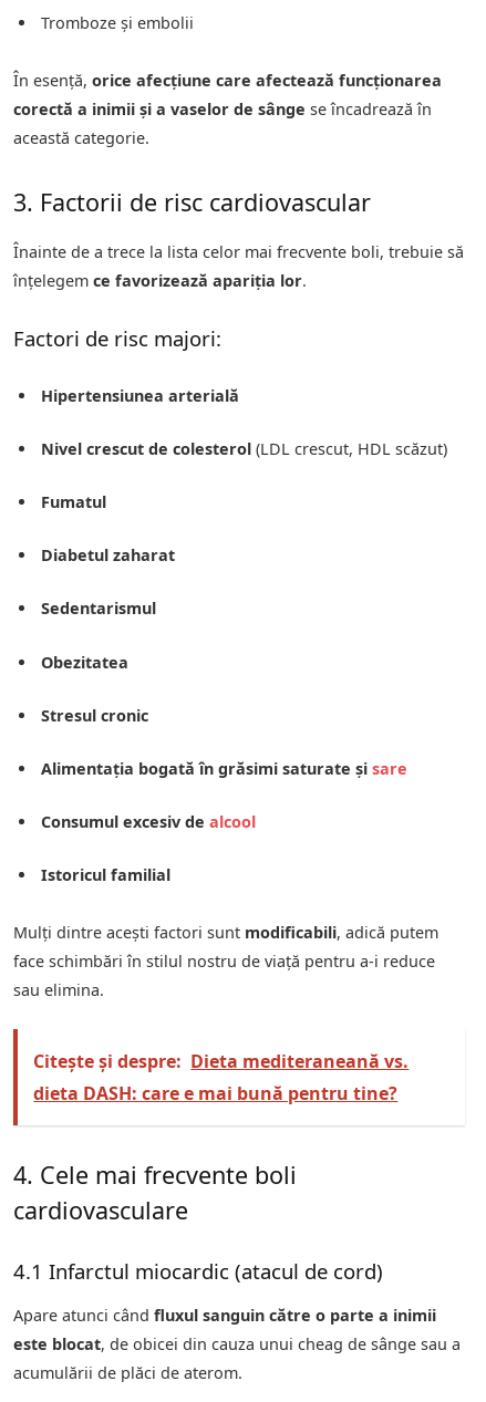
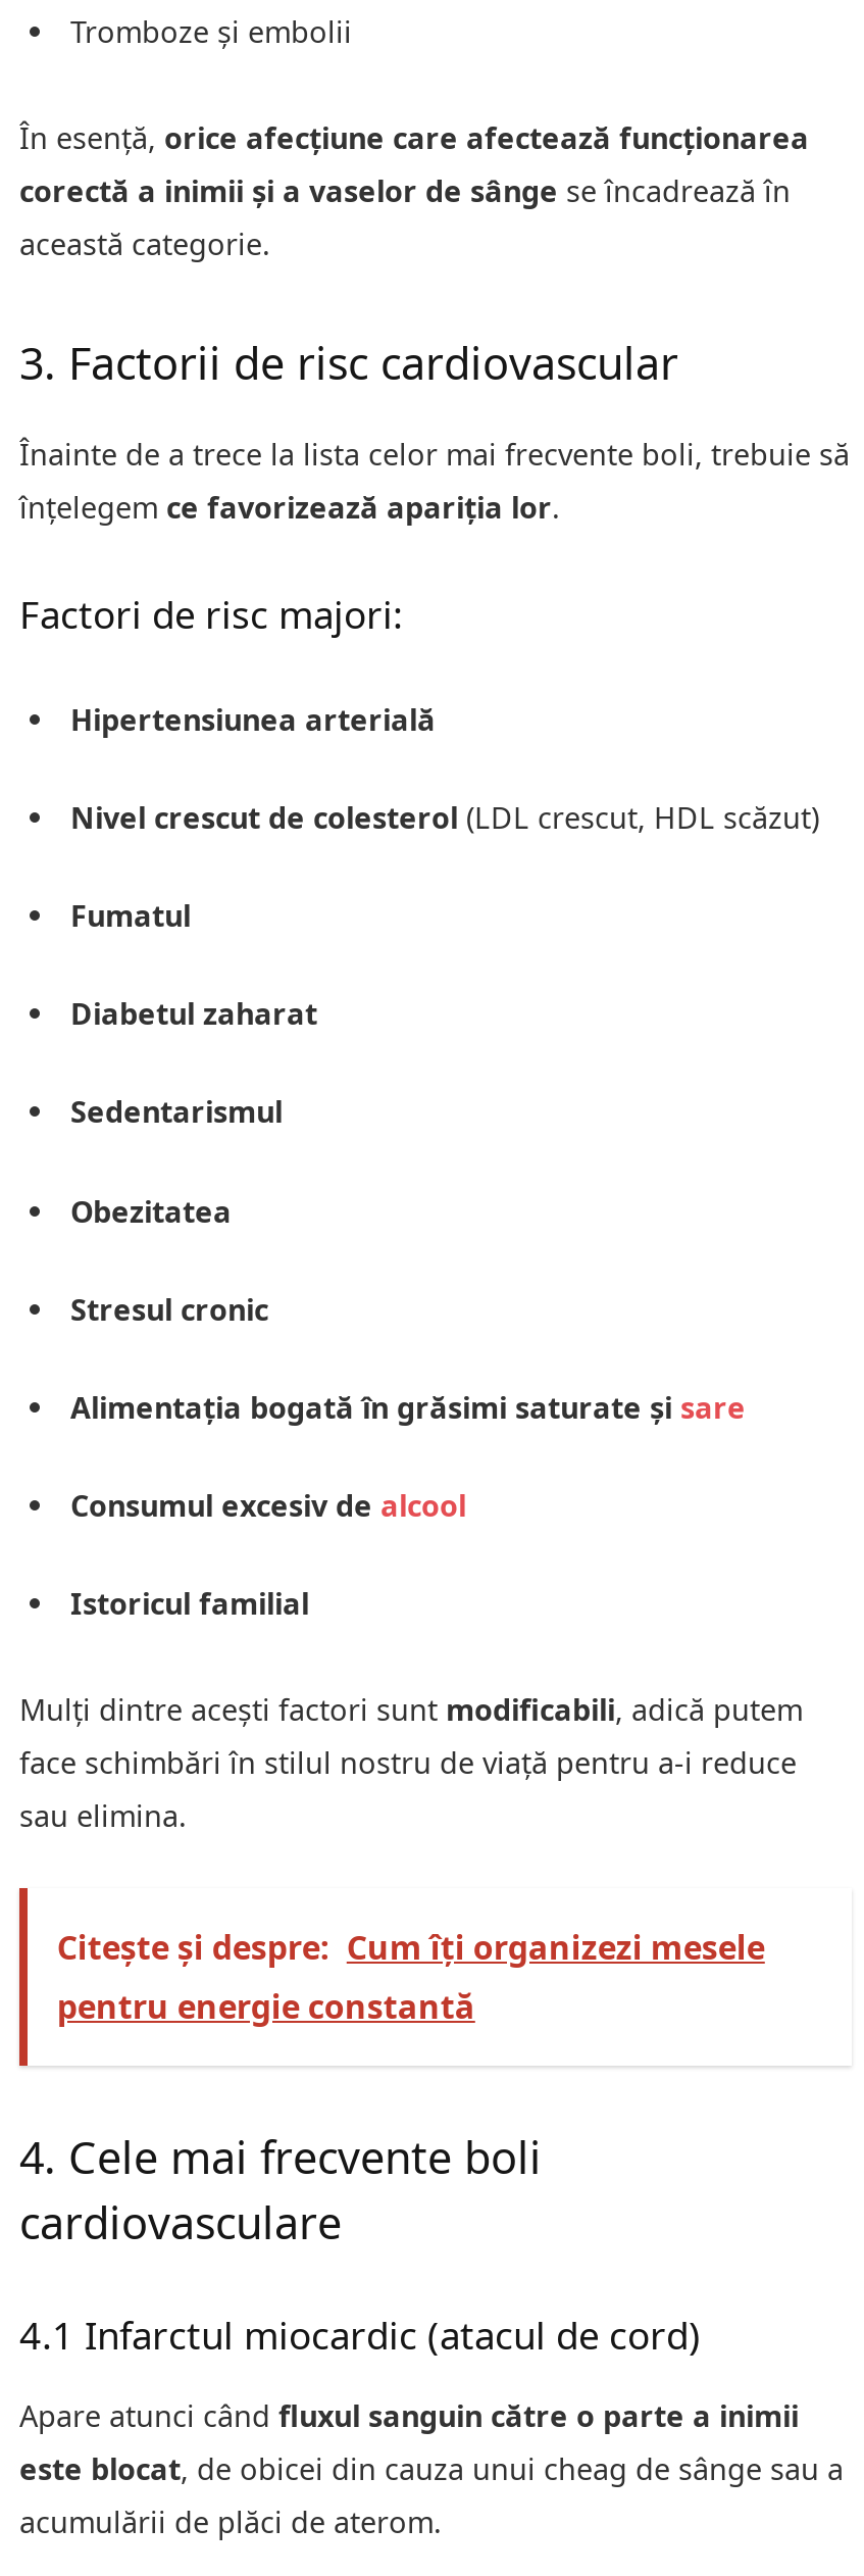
[34,1049,409,1105] Citește și despre: Dieta mediteraneană vs. | dieta DASH: care e mai bună pentru tine? -> [57,1924,765,2029] Citește și despre: Cum îți organizezi mesele | pentru energie constantă

